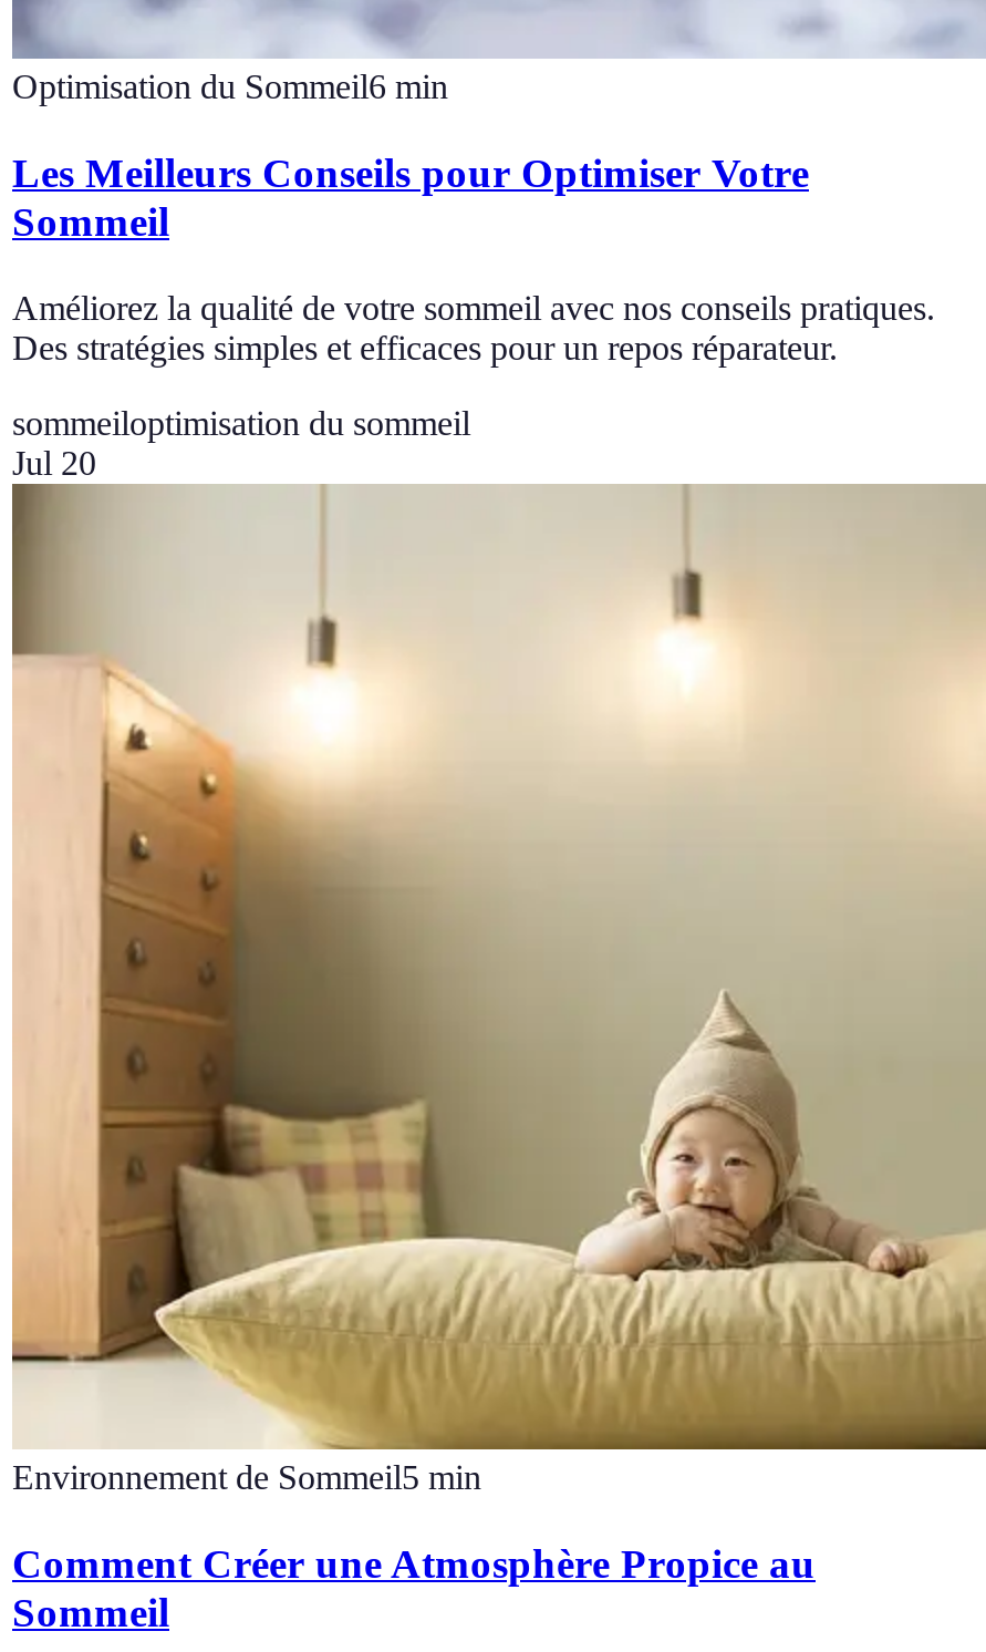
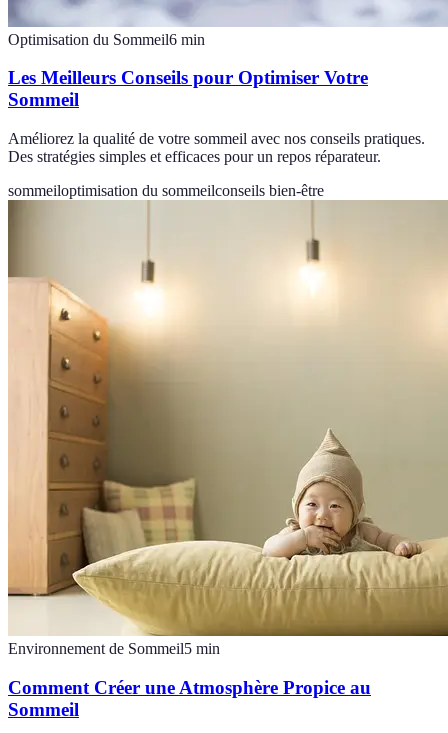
[12,403,470,481] sommeiloptimisation du sommeil | Jul 20 -> [8,182,324,199] sommeiloptimisation du sommeilconseils bien-être

